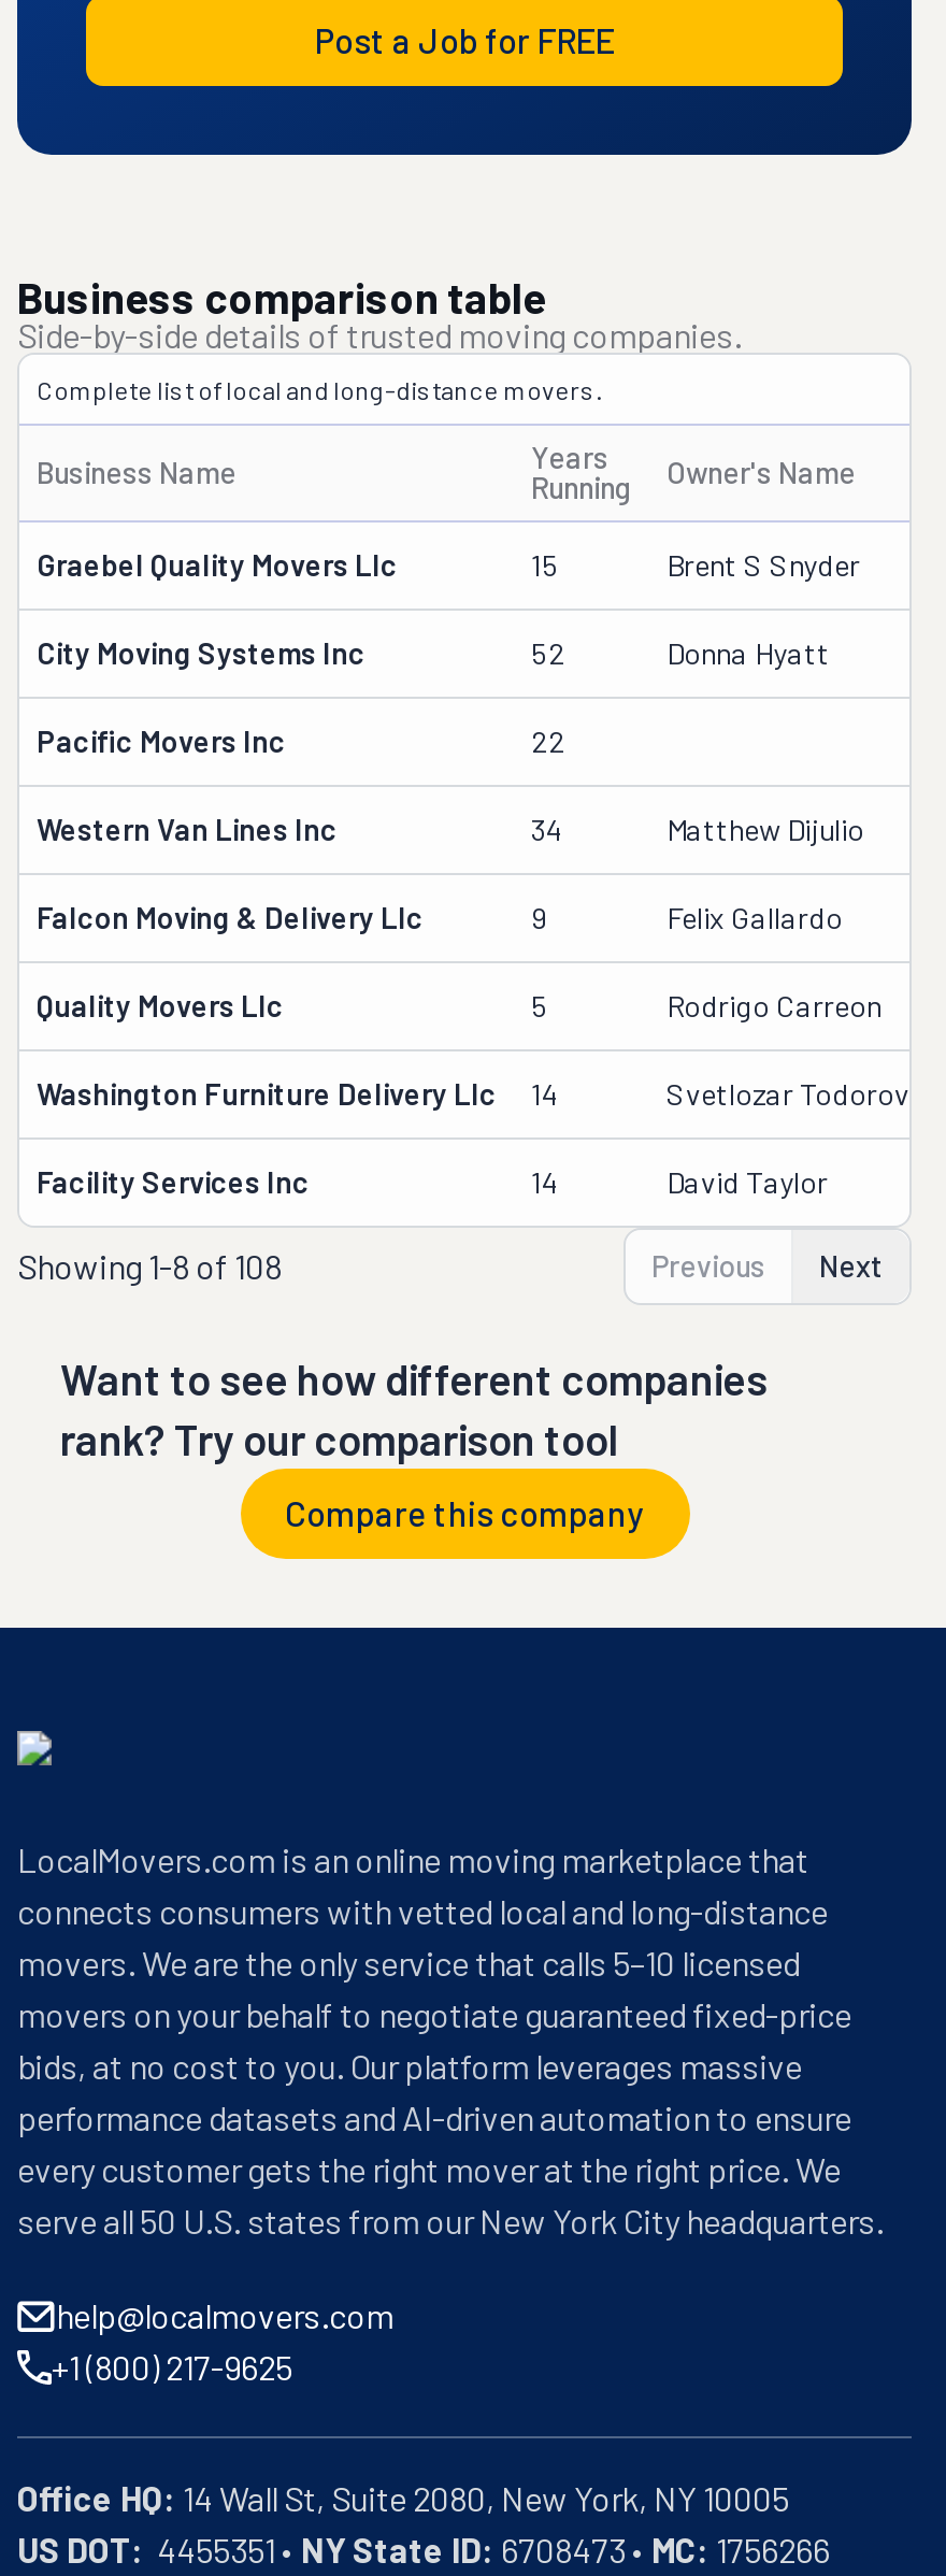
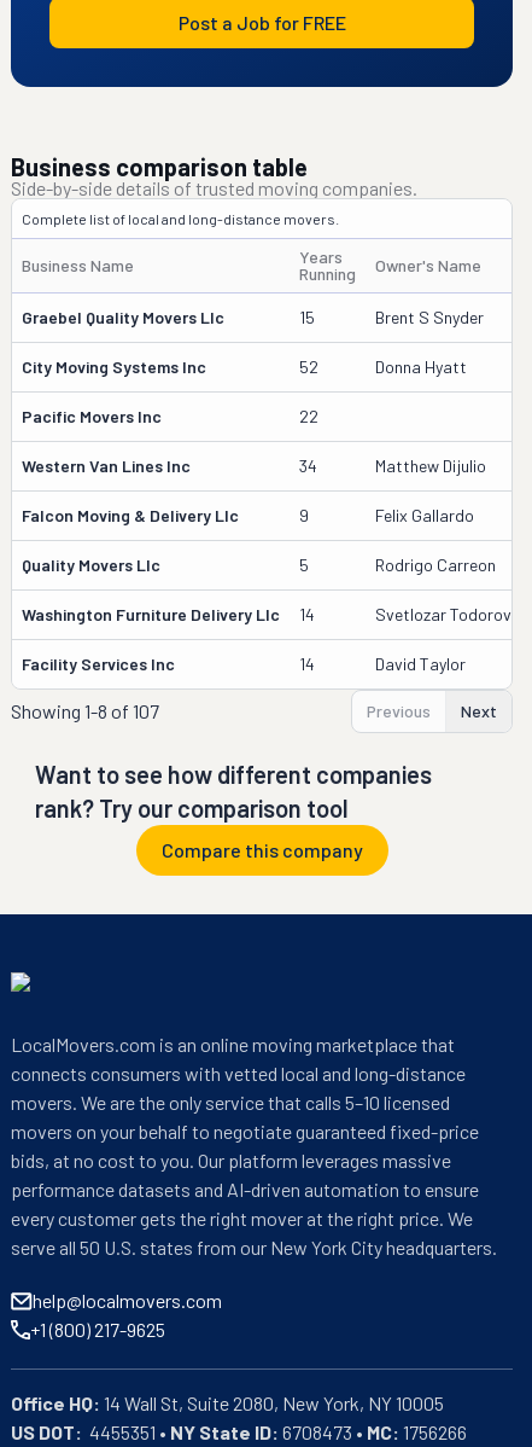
[17,1245,282,1286] Showing 1-8 of 108 -> [11,699,159,722] Showing 1-8 of 107

